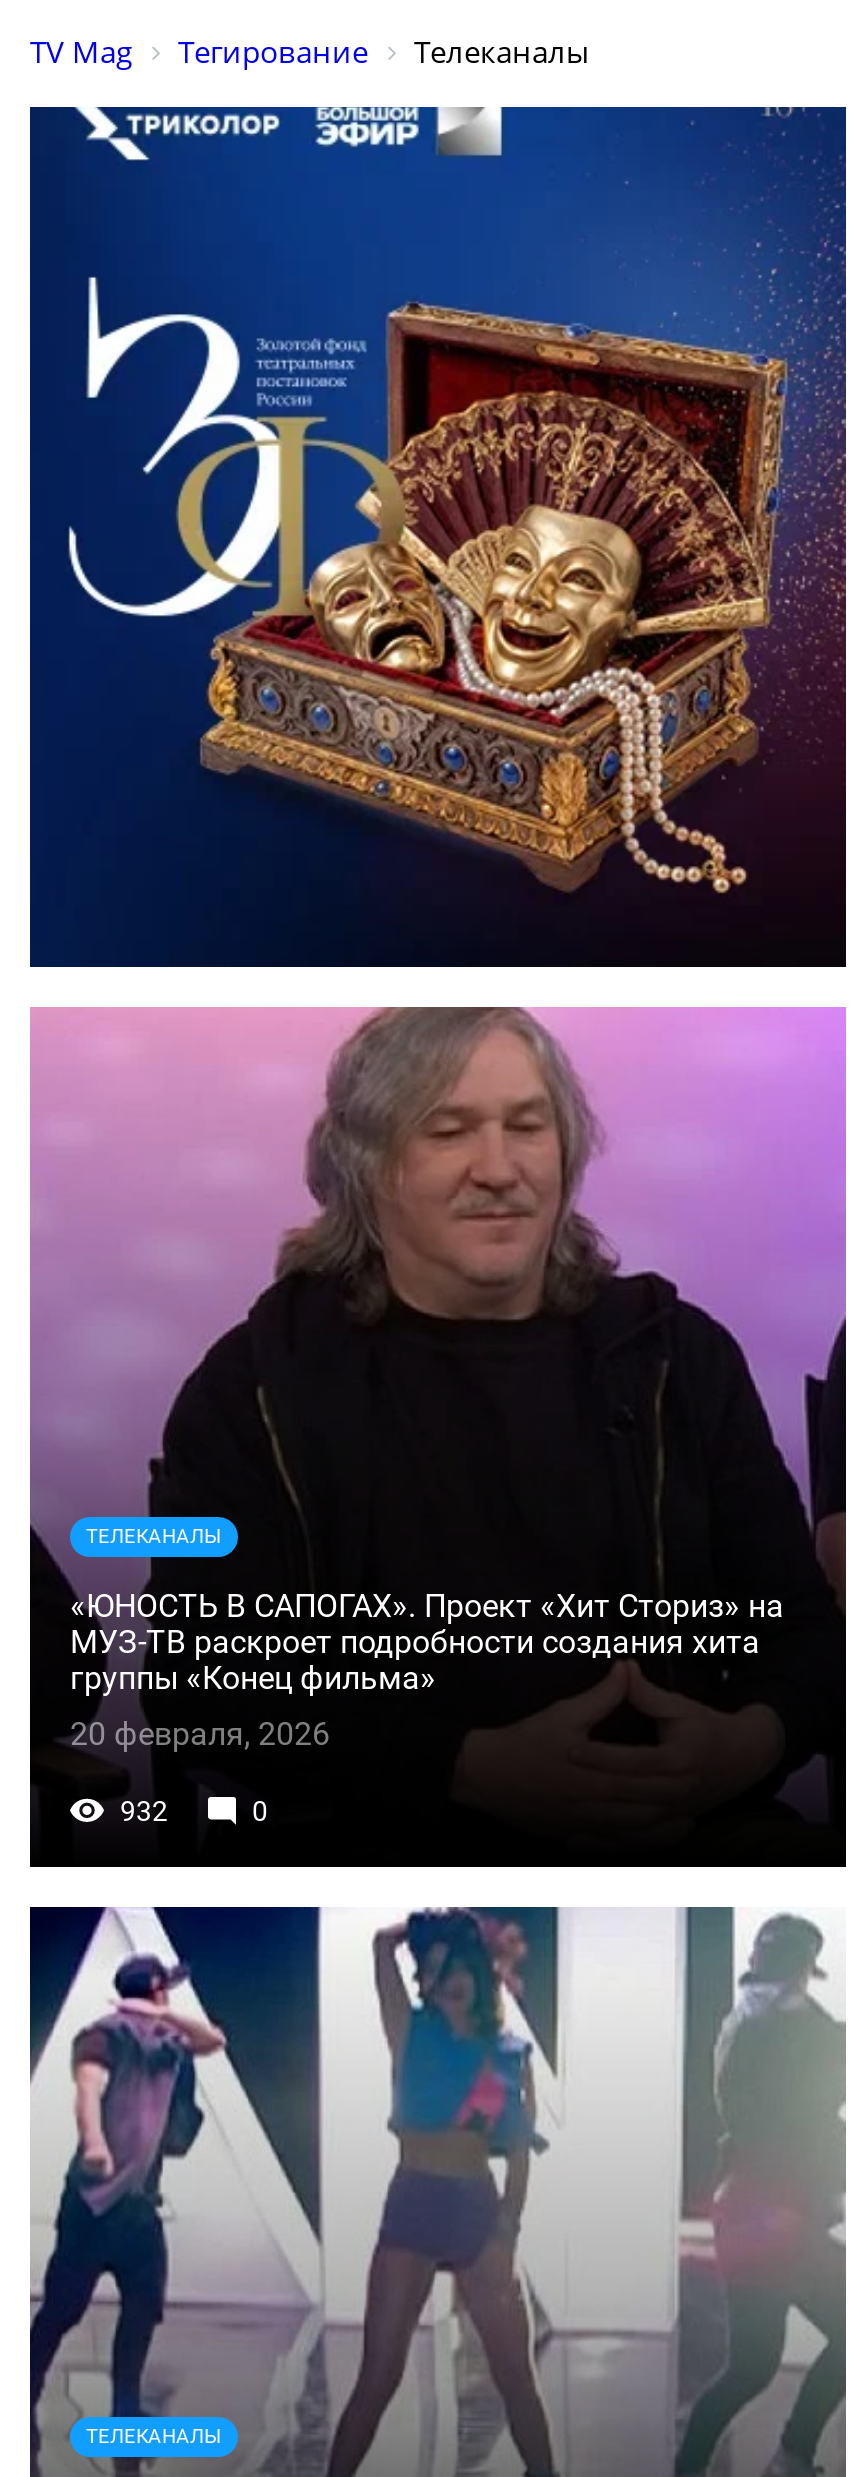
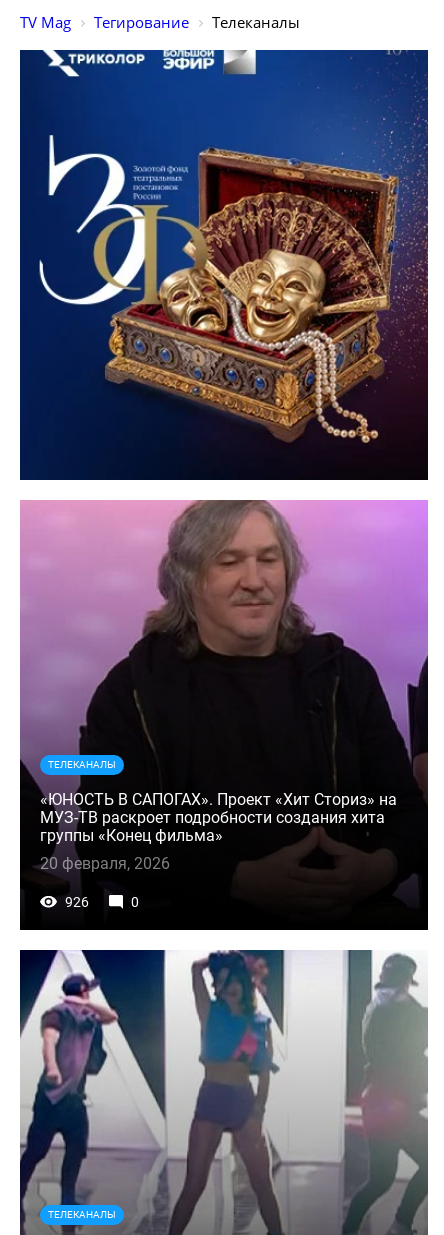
[120,1795,168,1827] 932 -> [65,894,89,910] 926

